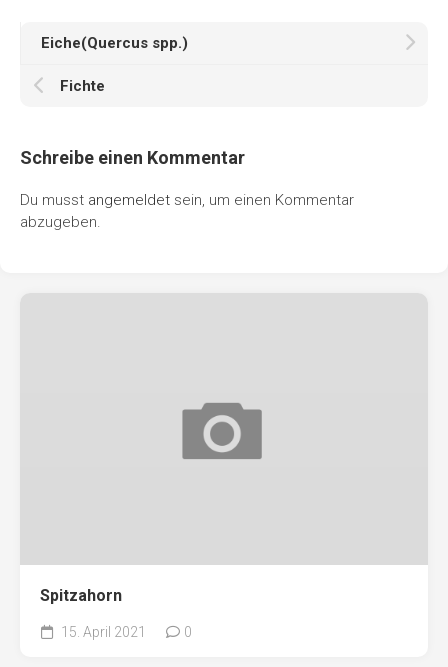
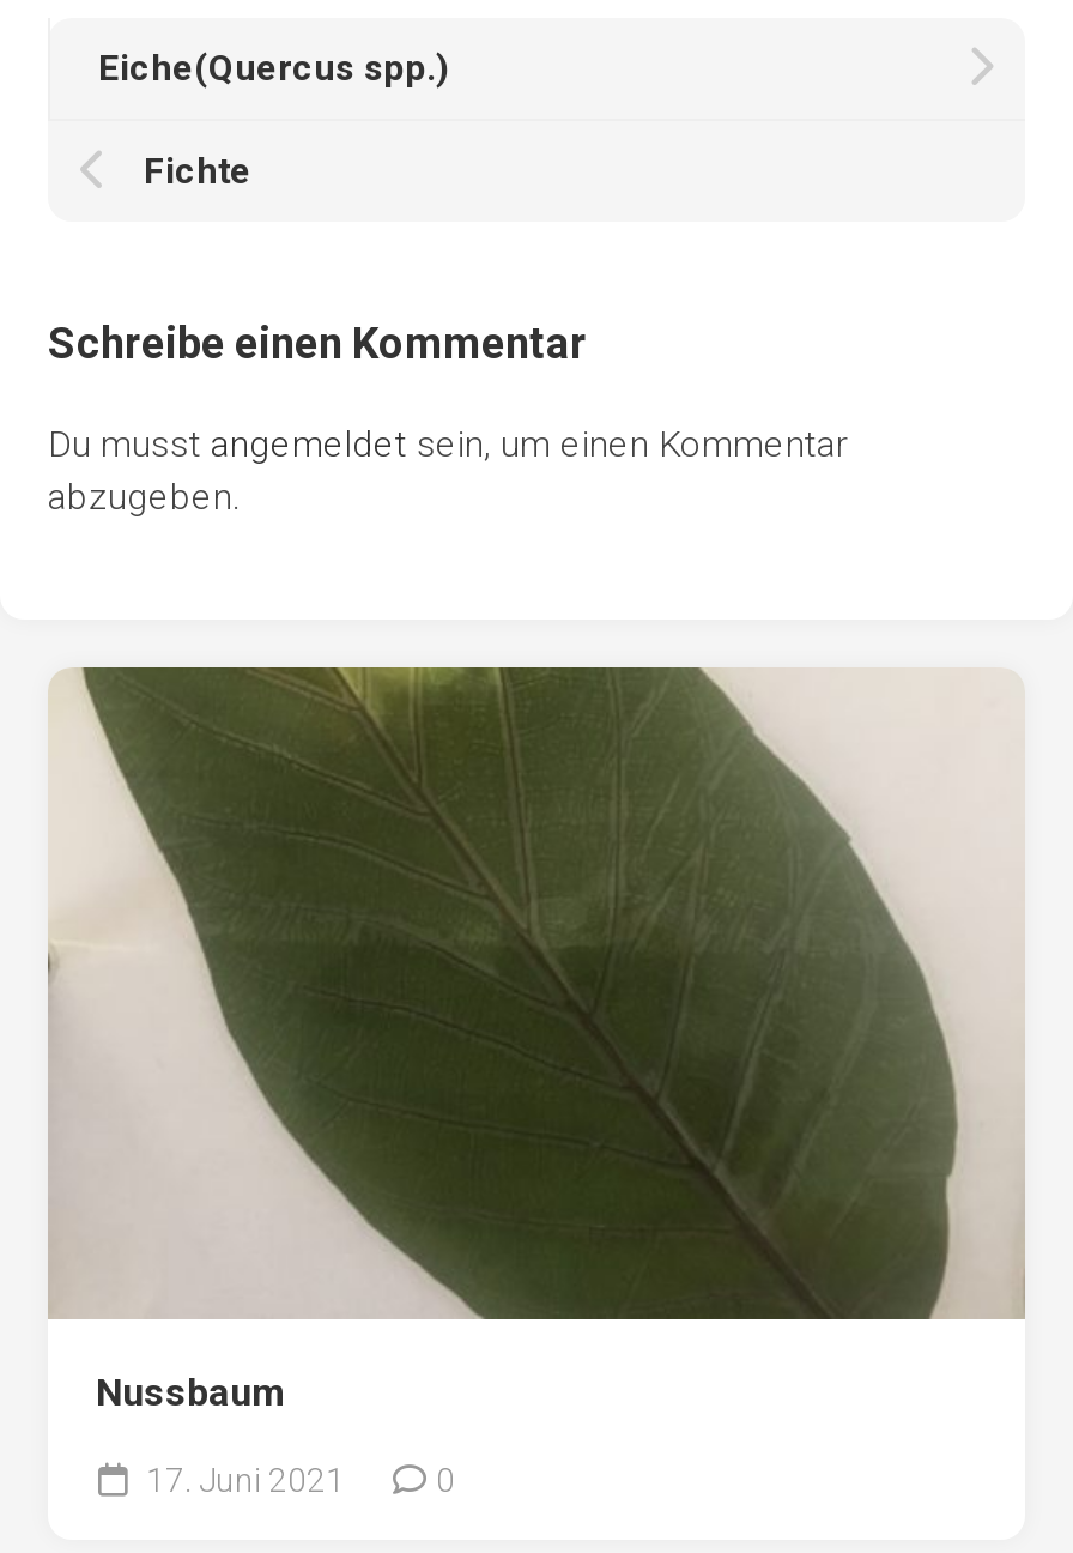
none -> [48,665,1025,1322] [image]
[40,586,122,605] Spitzahorn -> [96,1370,285,1415] Nussbaum
[58,624,146,640] 15. April 2021 -> [139,1461,345,1499] 17. Juni 2021

